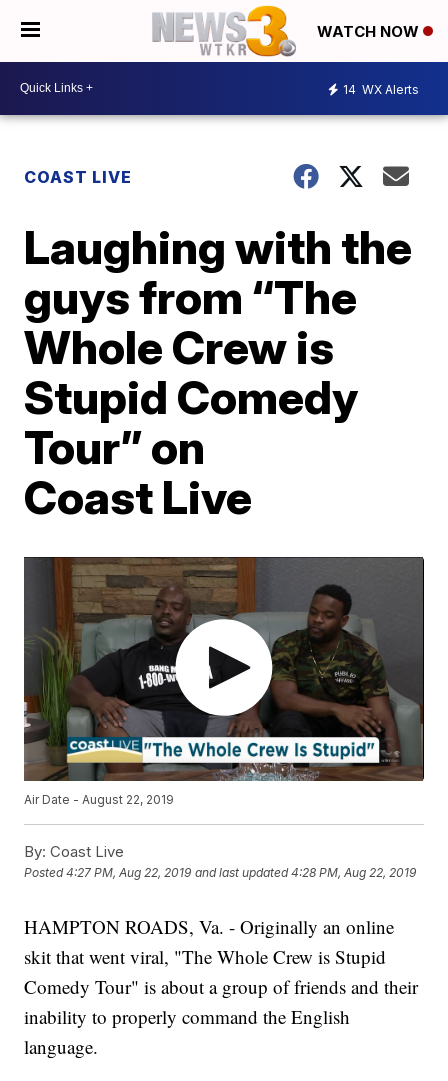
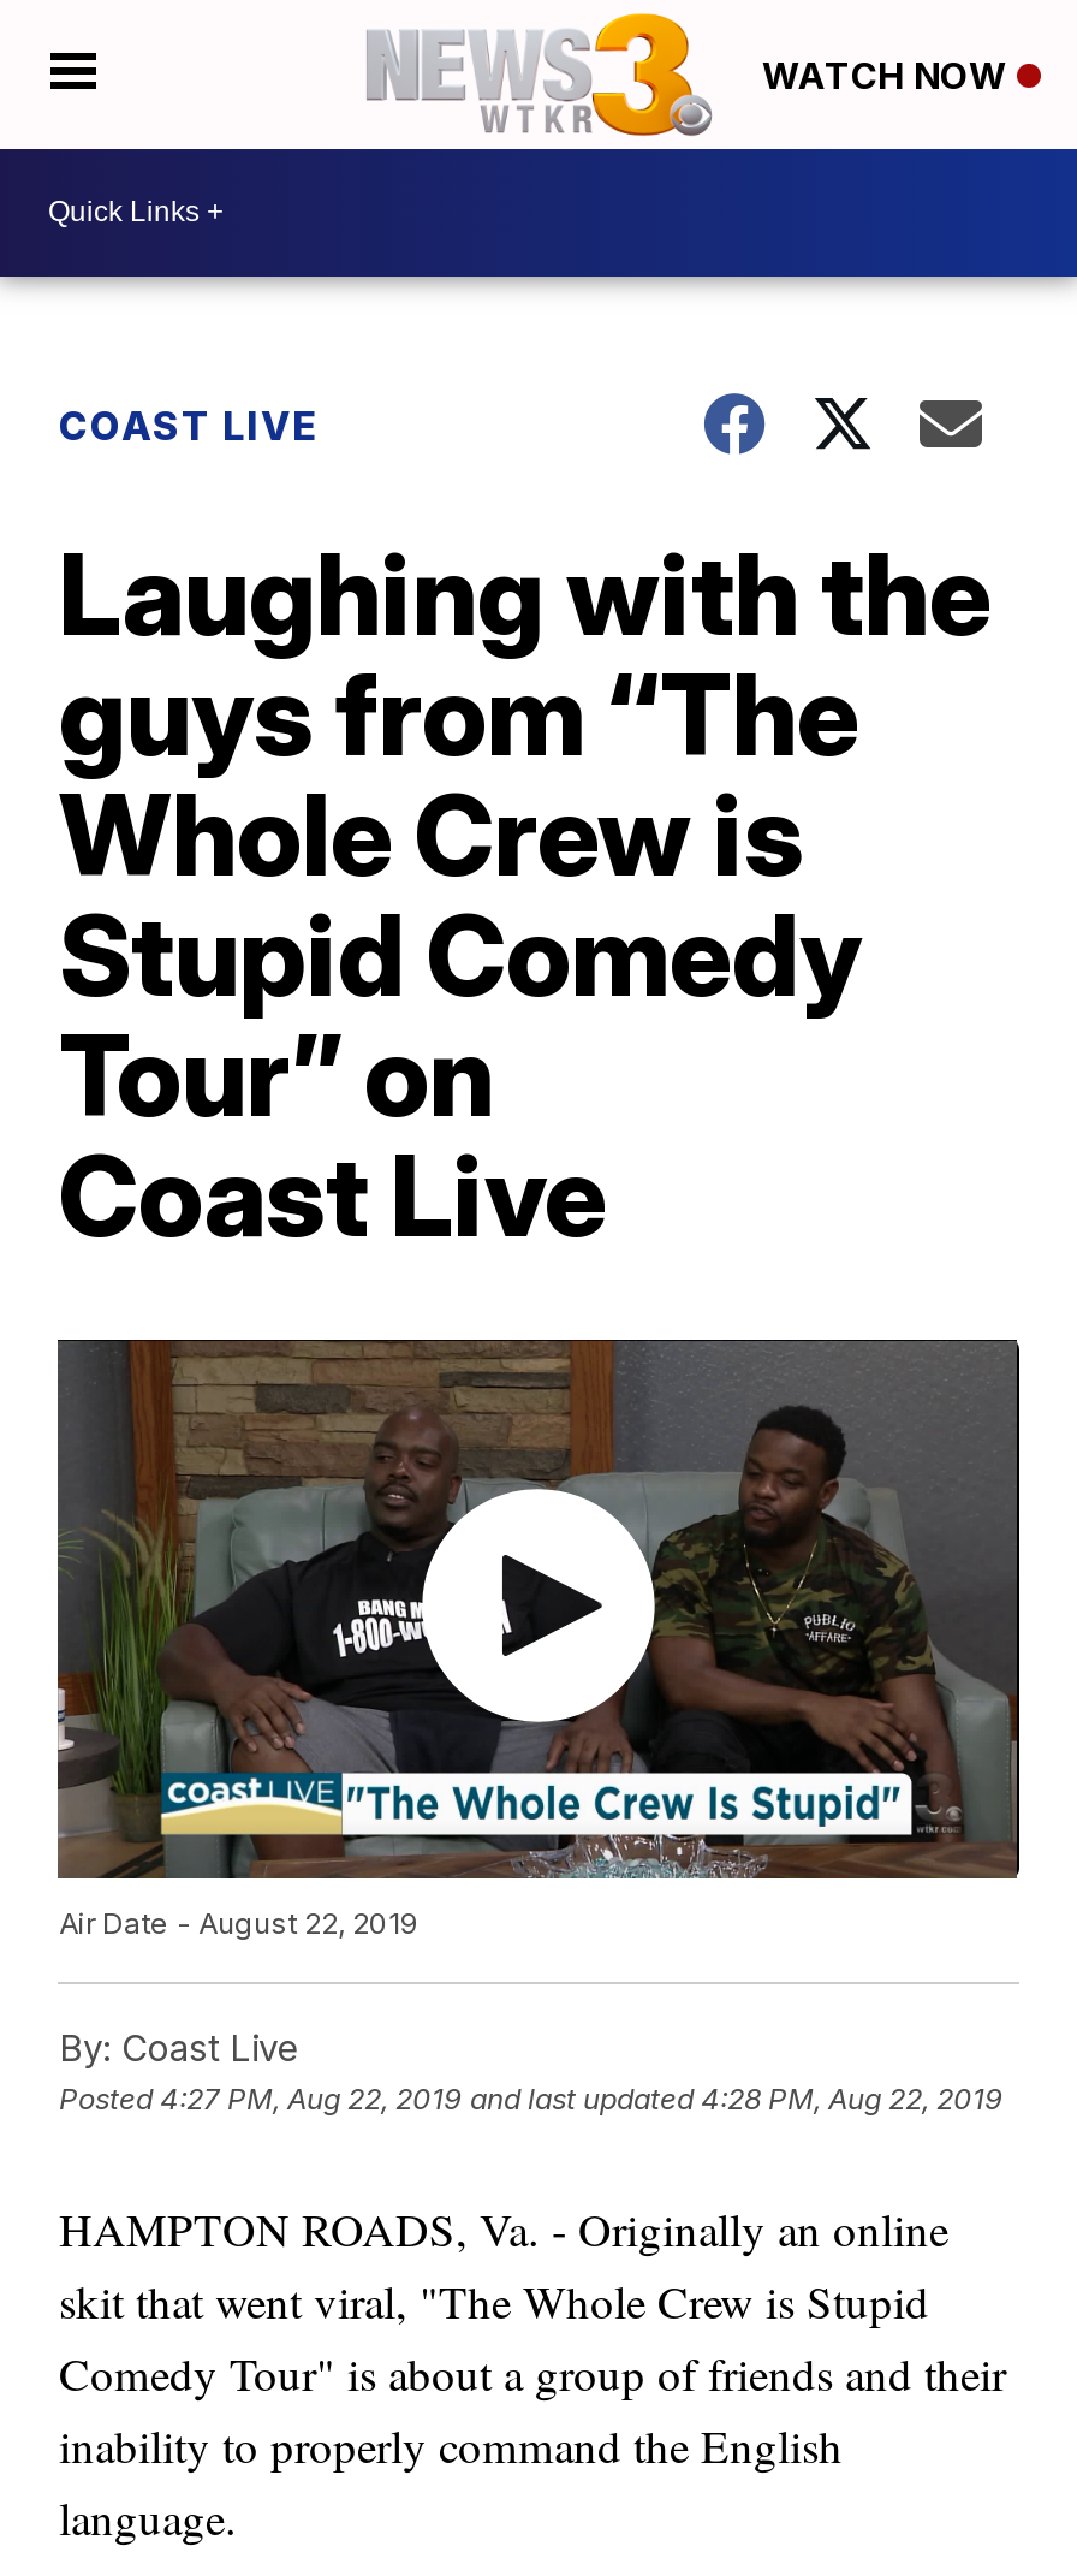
[343,82,419,97] 14 WX Alerts -> none

